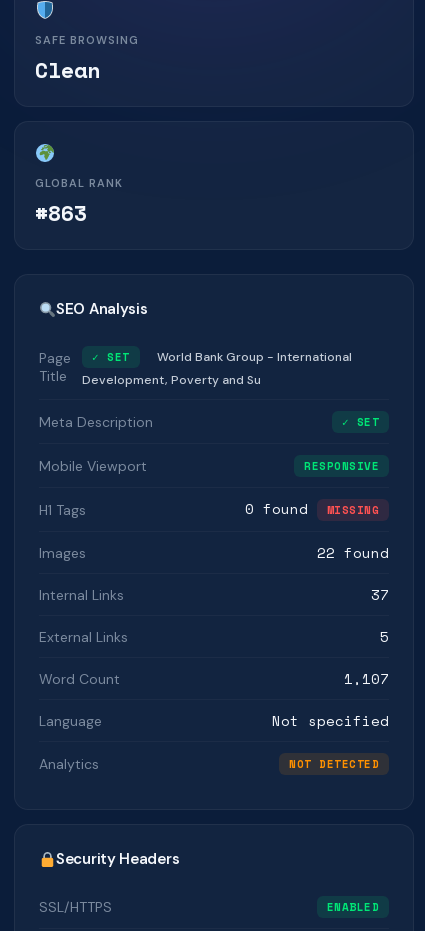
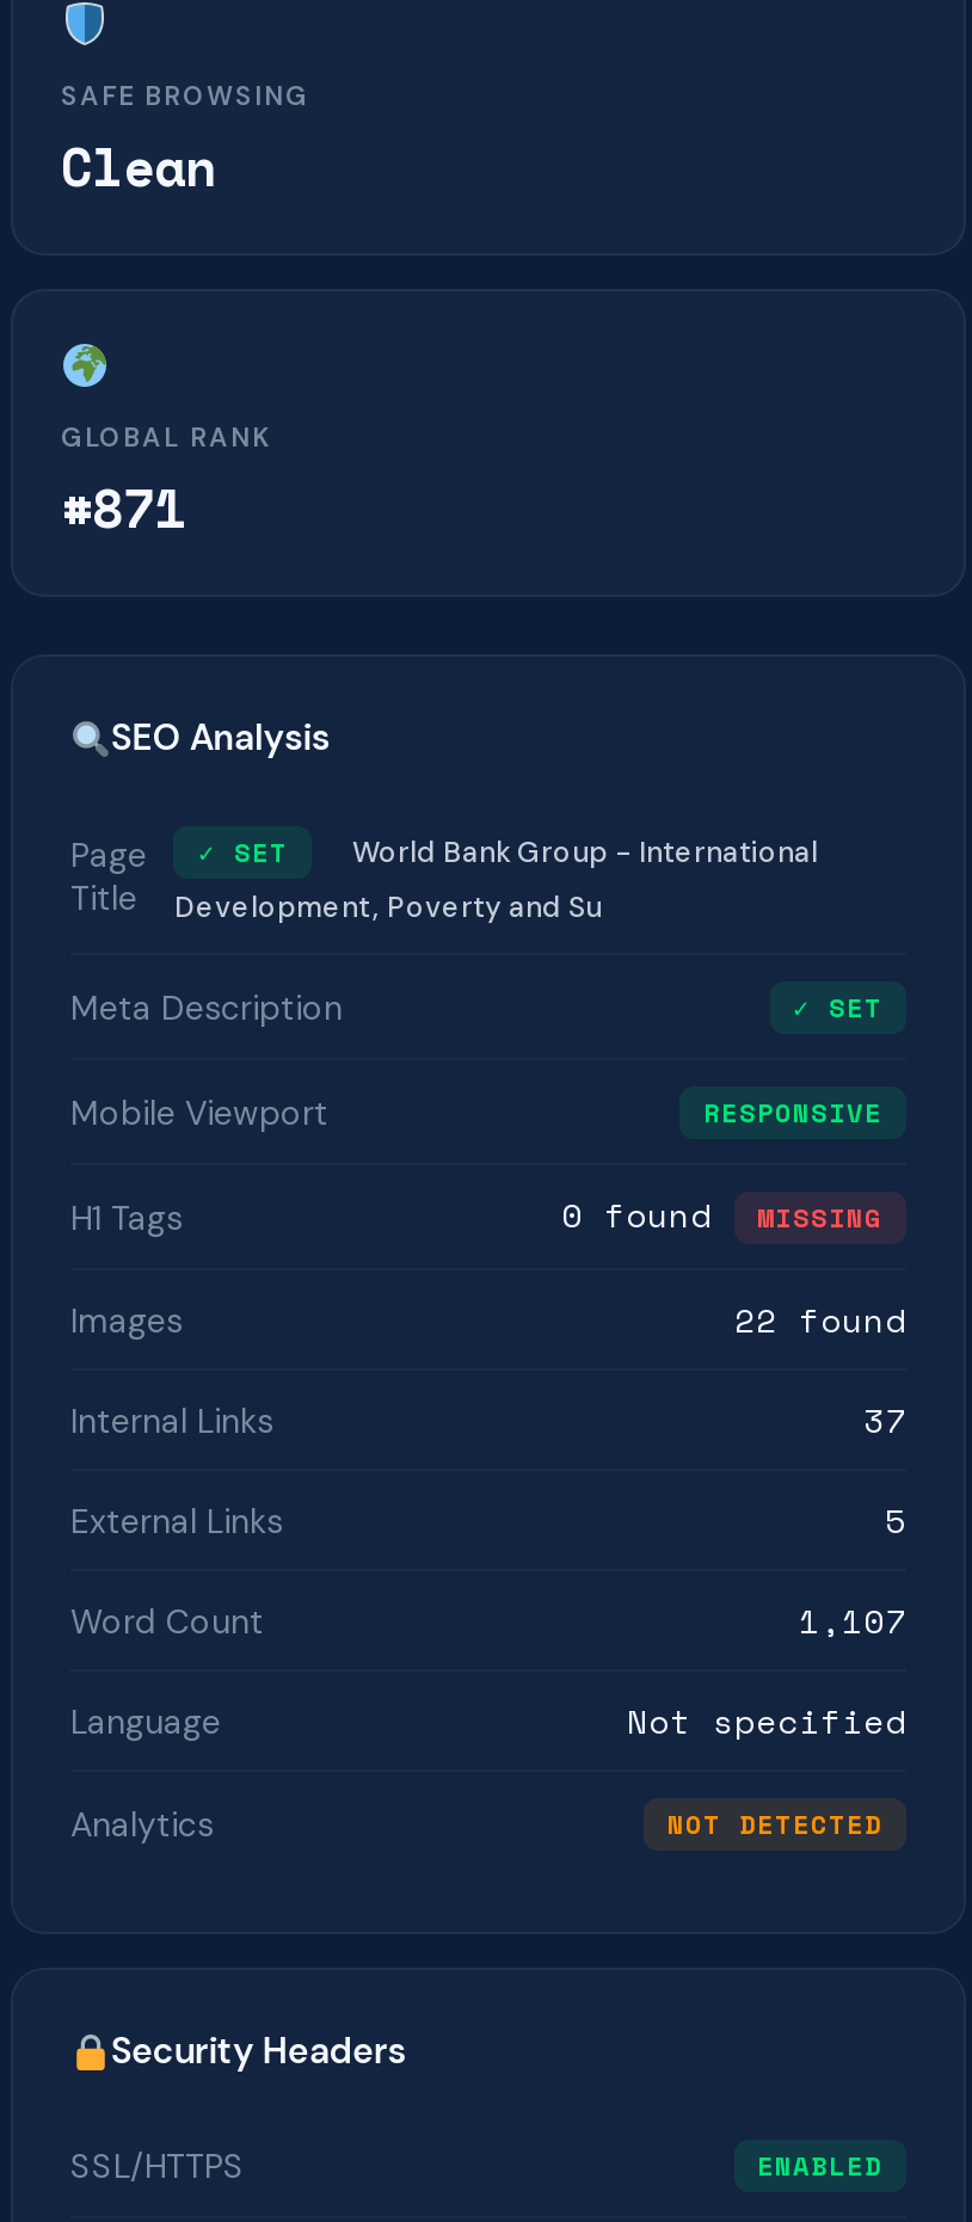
[35,196,87,229] #863 -> [61,468,185,547] #871

